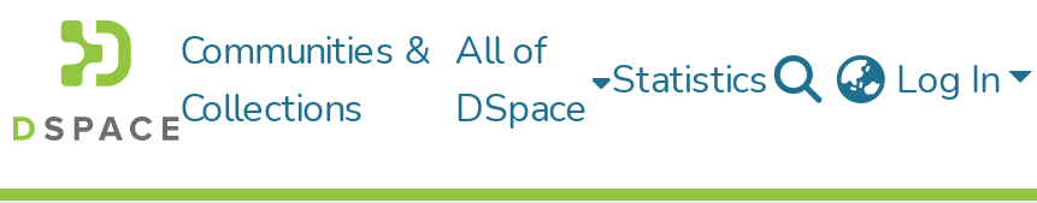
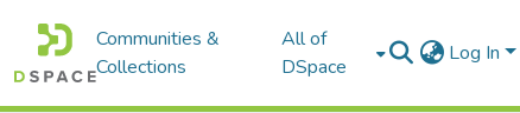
[612,54,768,107] Statistics -> none

